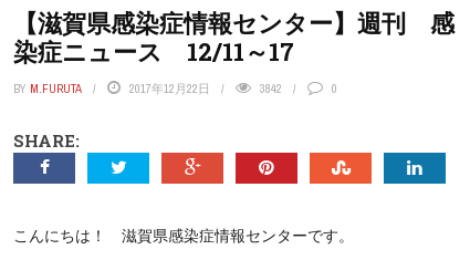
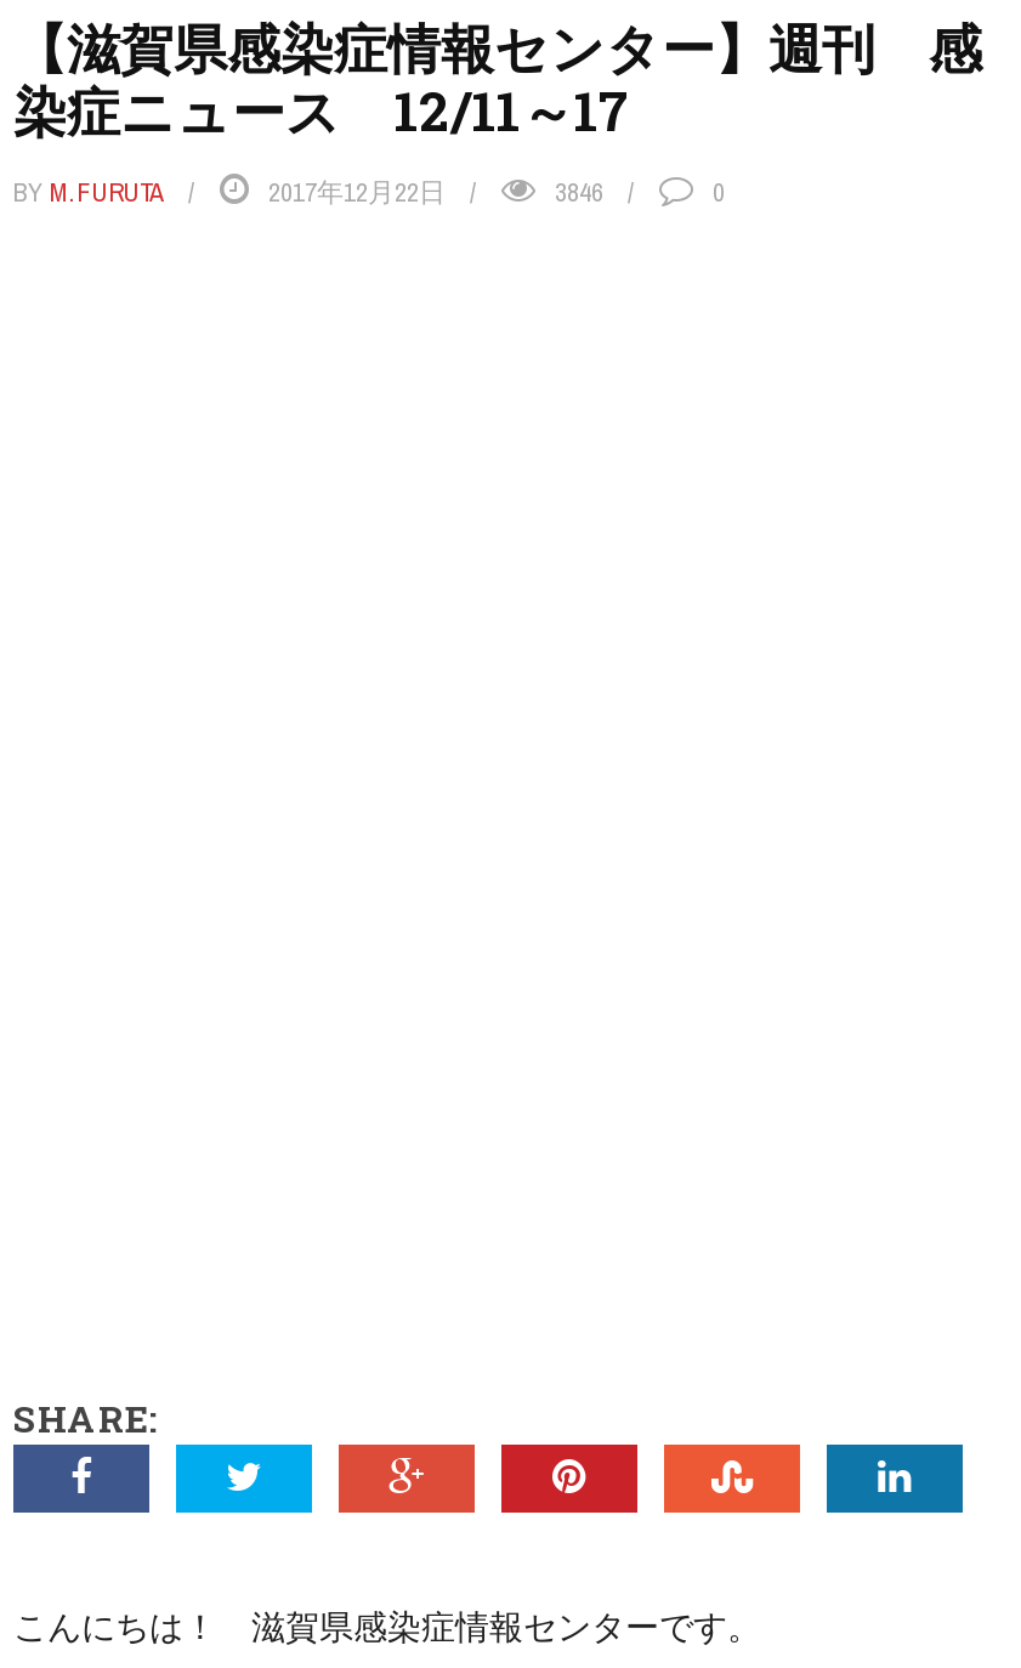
[260,81,282,96] 3842 -> [555,175,603,209] 3846

